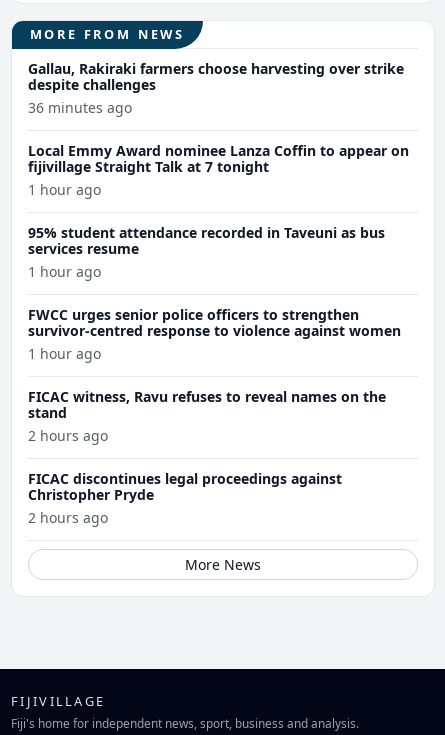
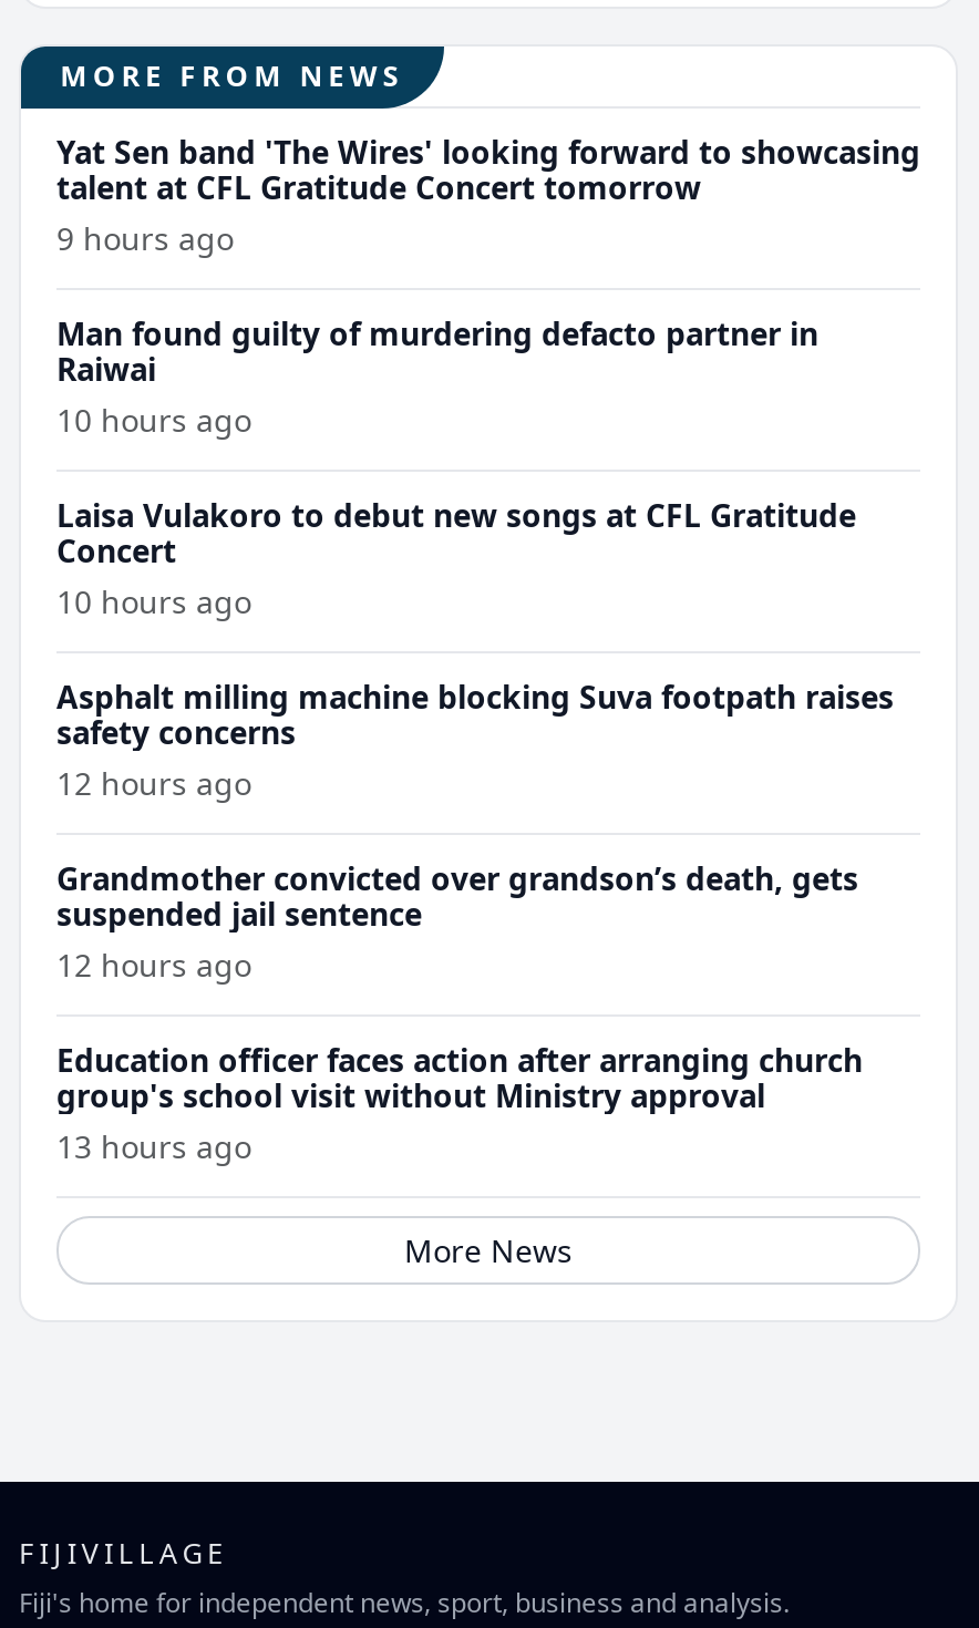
[28,59,404,117] Gallau, Rakiraki farmers choose harvesting over strike | despite challenges | 36 minutes ago -> [56,131,920,259] Yat Sen band 'The Wires' looking forward to showcasing | talent at CFL Gratitude Concert tomorrow | 9 hours ago
[28,141,409,199] Local Emmy Award nominee Lanza Coffin to appear on | fijivillage Straight Talk at 7 tonight | 1 hour ago -> [56,313,818,441] Man found guilty of murdering defacto partner in | Raiwai | 10 hours ago
[28,223,385,281] 95% student attendance recorded in Taveuni as bus | services resume | 1 hour ago -> [56,494,856,623] Laisa Vulakoro to debut new songs at CFL Gratitude | Concert | 10 hours ago
[28,305,401,363] FWCC urges senior police officers to strengthen | survivor-centred response to violence against women | 1 hour ago -> [56,676,894,804] Asphalt milling machine blocking Suva footpath raises | safety concerns | 12 hours ago
[28,387,386,445] FICAC witness, Ravu refuses to reveal names on the | stand | 2 hours ago -> [56,857,858,986] Grandmother convicted over grandson’s death, gets | suspended jail sentence | 12 hours ago
[28,469,342,527] FICAC discontinues legal proceedings against | Christopher Pryde | 2 hours ago -> [56,1039,863,1168] Education officer faces action after arranging church | group's school visit without Ministry approval | 13 hours ago

